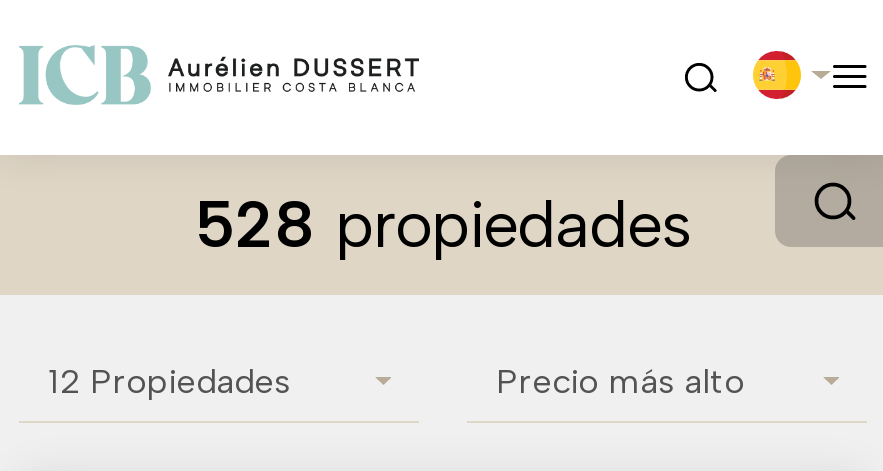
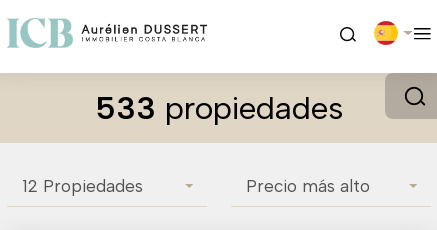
[195,187,691,263] 528 propiedades -> [95,89,342,127] 533 propiedades

